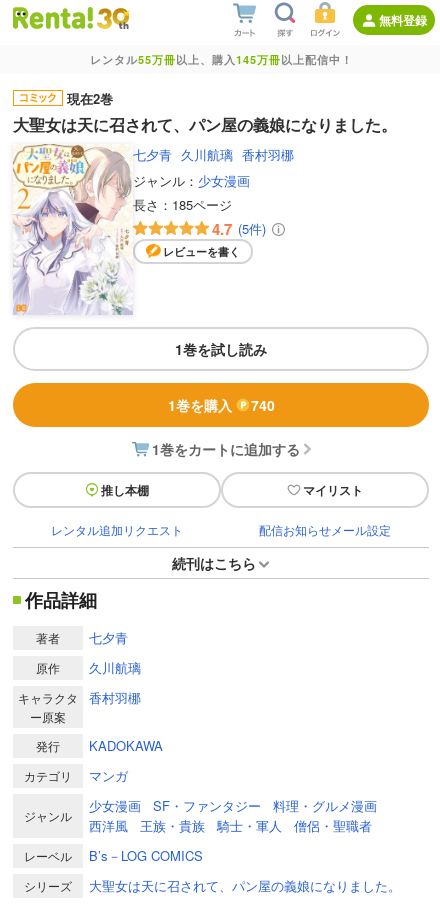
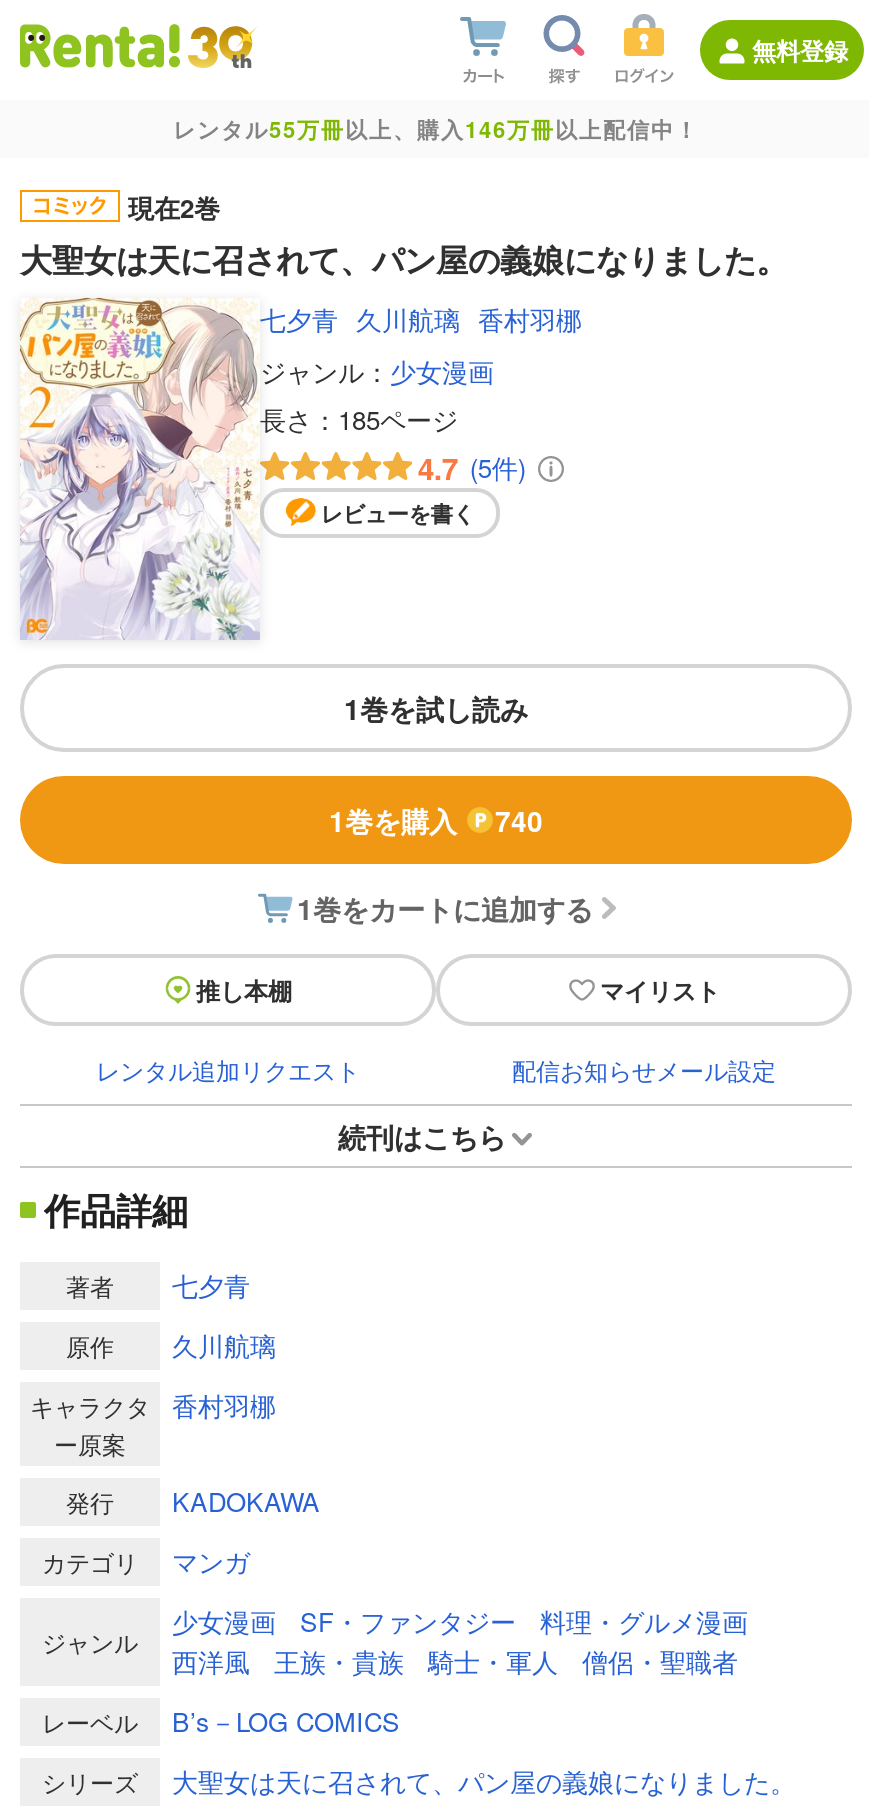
[89,52,352,67] レンタル55万冊以上、購入145万冊以上配信中！ -> [173,114,699,144] レンタル55万冊以上、購入146万冊以上配信中！

